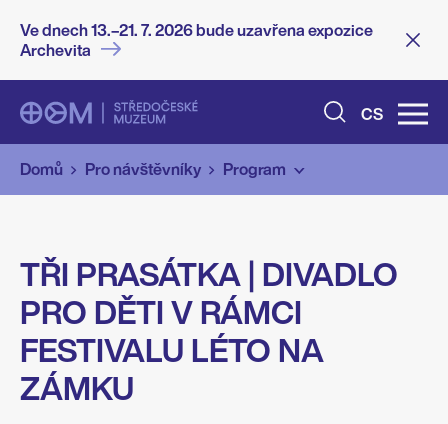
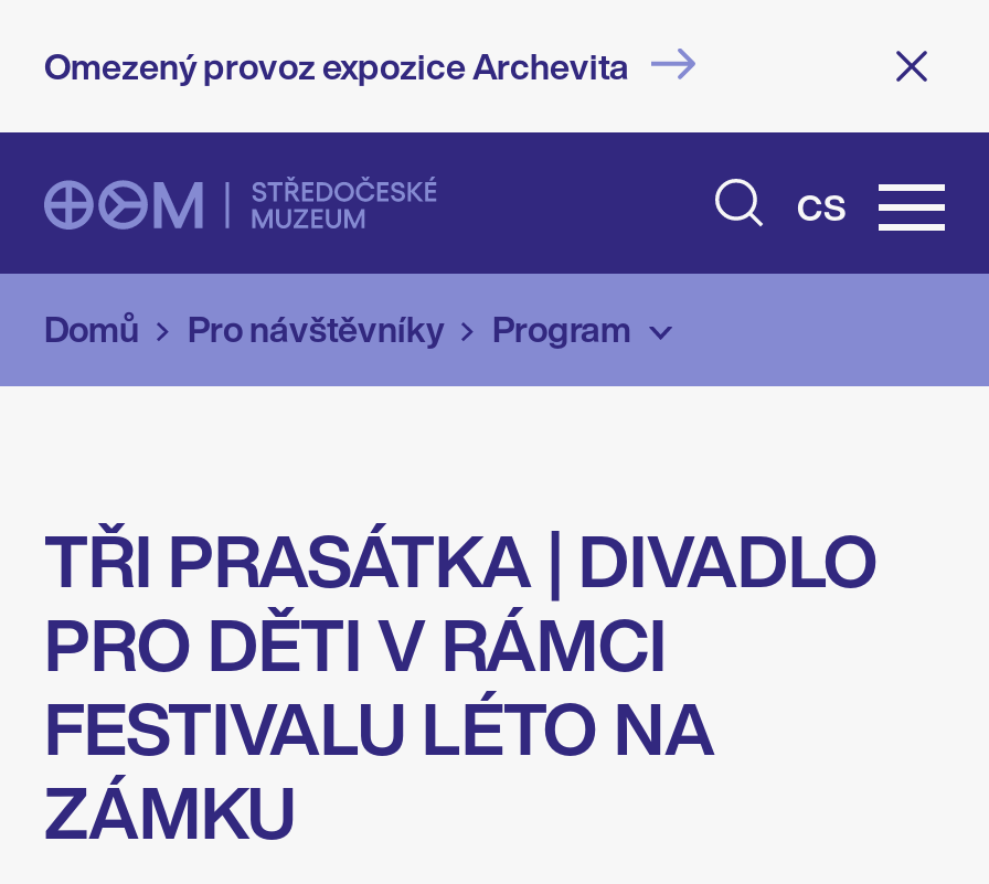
[20,18,373,62] Ve dnech 13.–21. 7. 2026 bude uzavřena expozice | Archevita -> [44,40,629,93] Omezený provoz expozice Archevita

